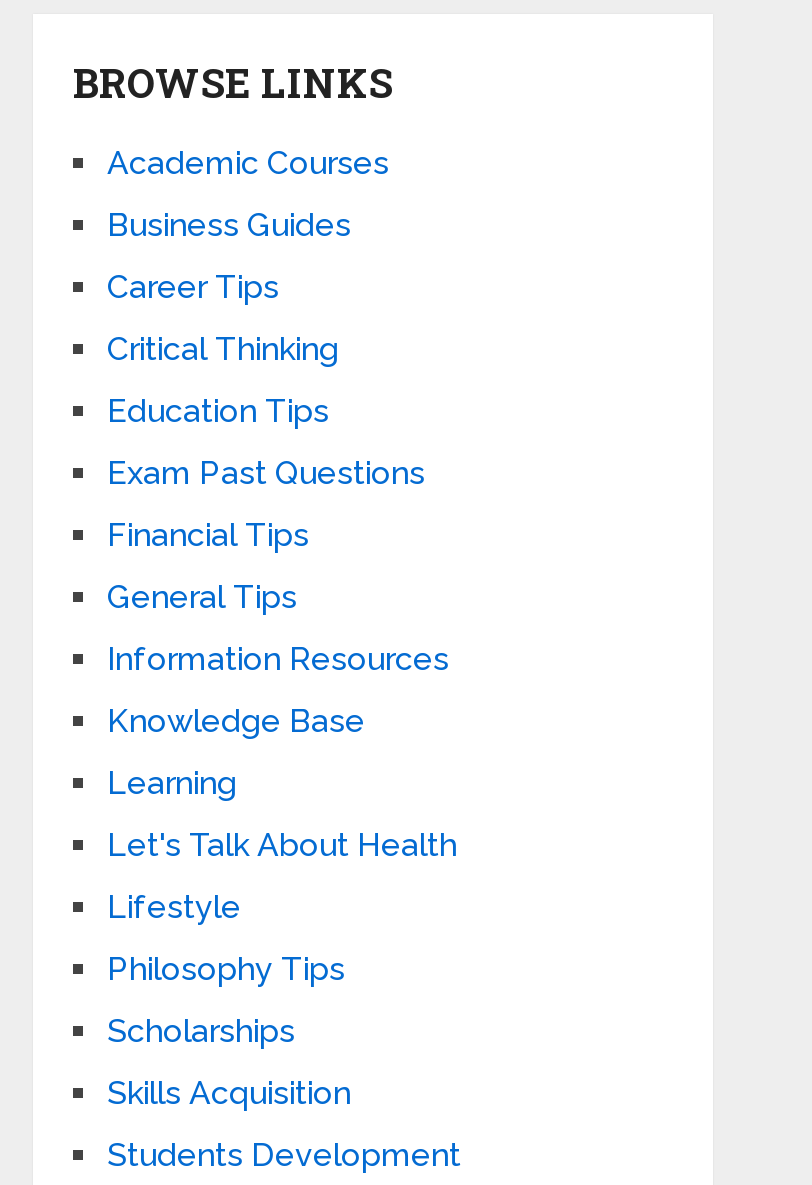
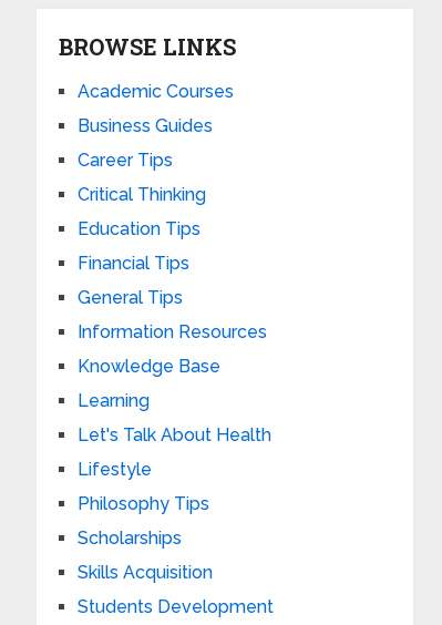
[107,454,425,492] Exam Past Questions -> none

